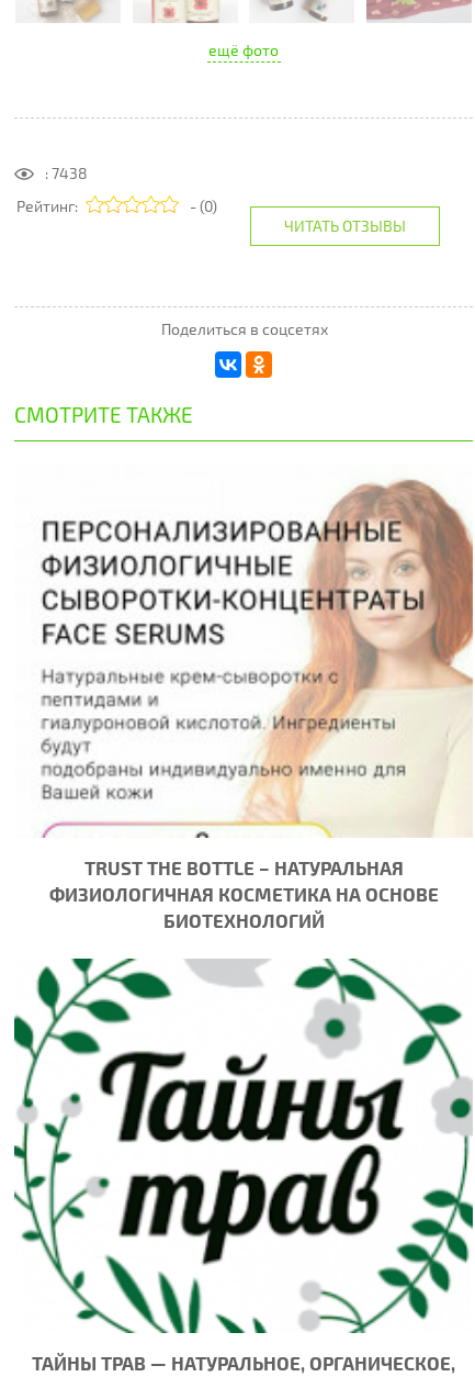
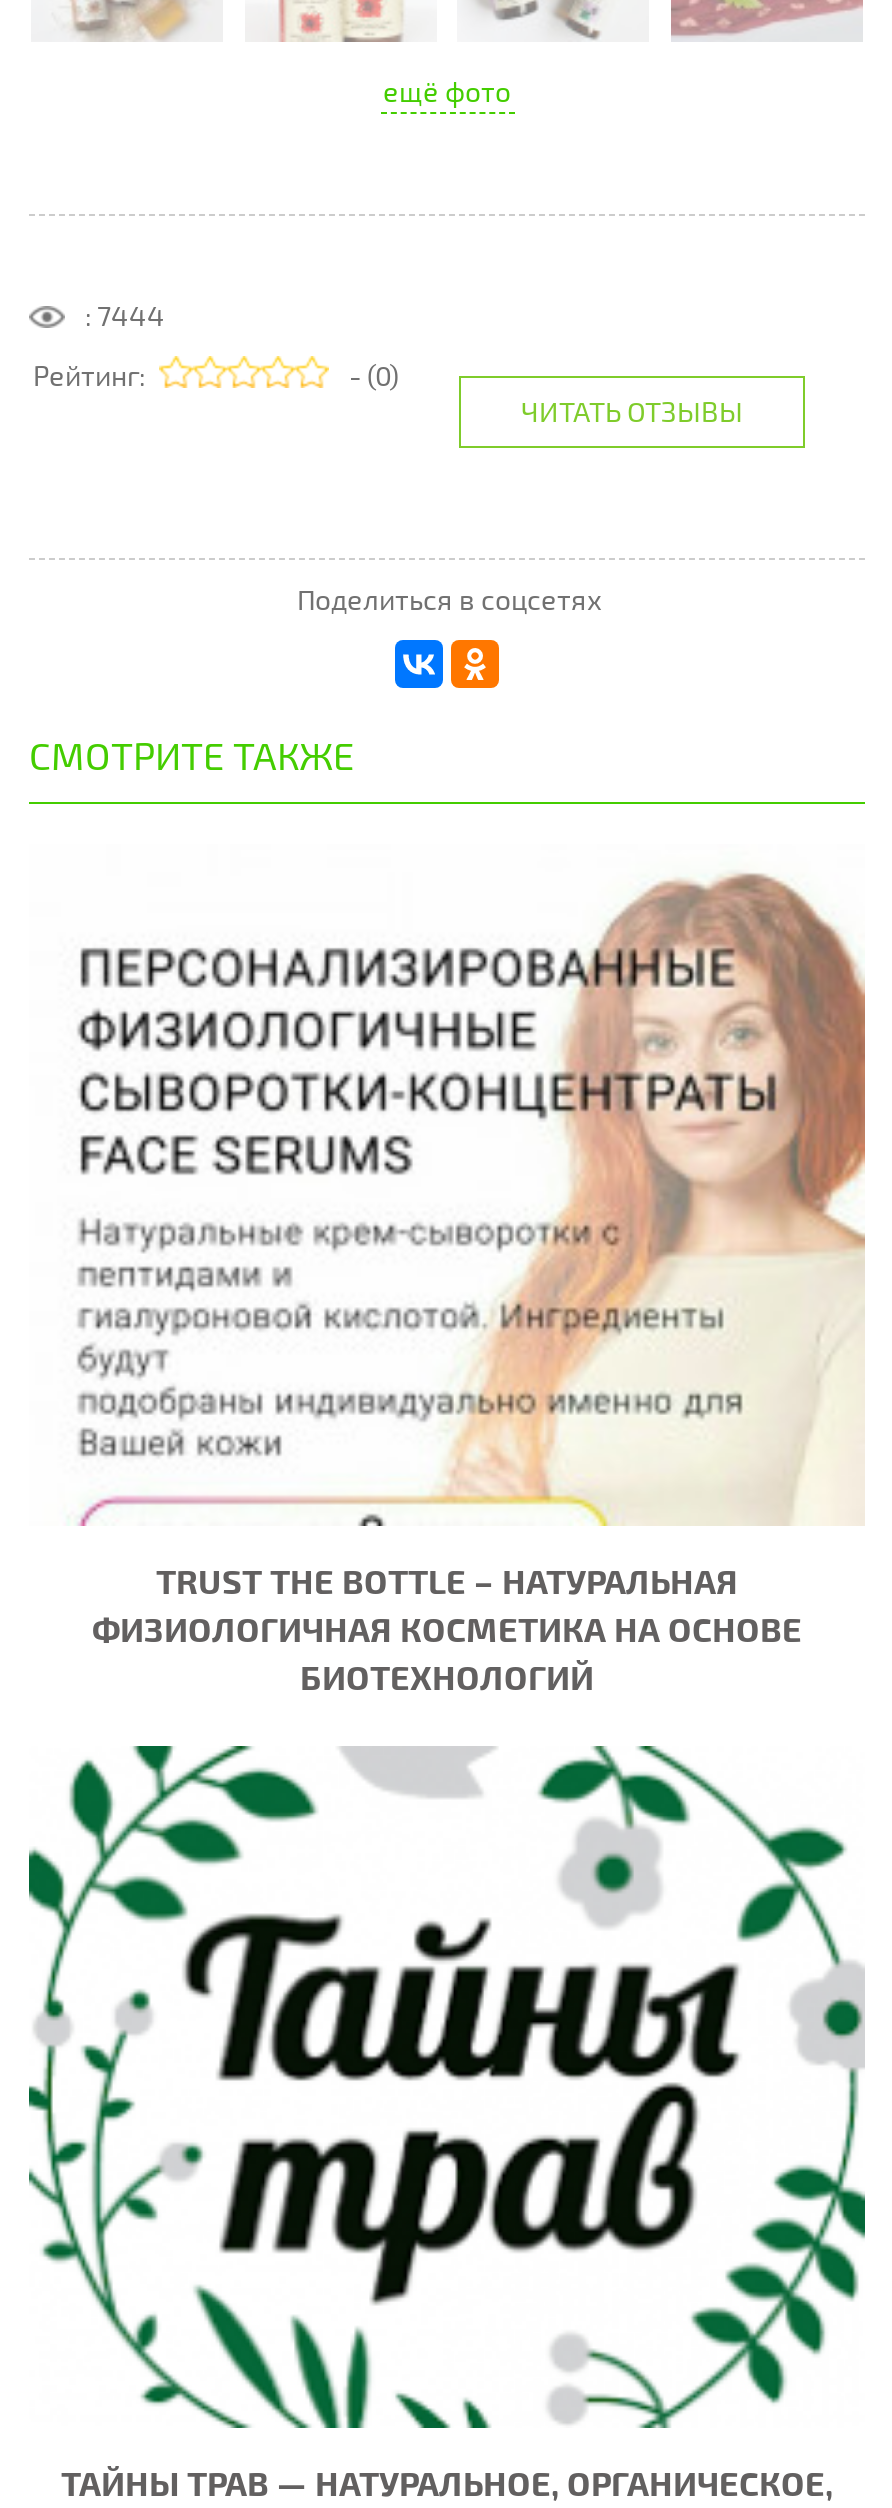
[45,164,88,182] : 7438 -> [85,298,165,332] : 7444

